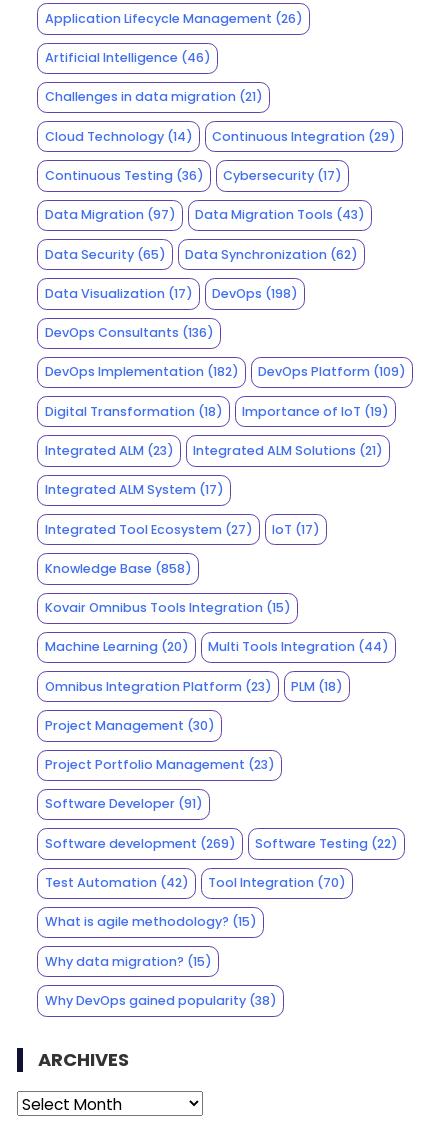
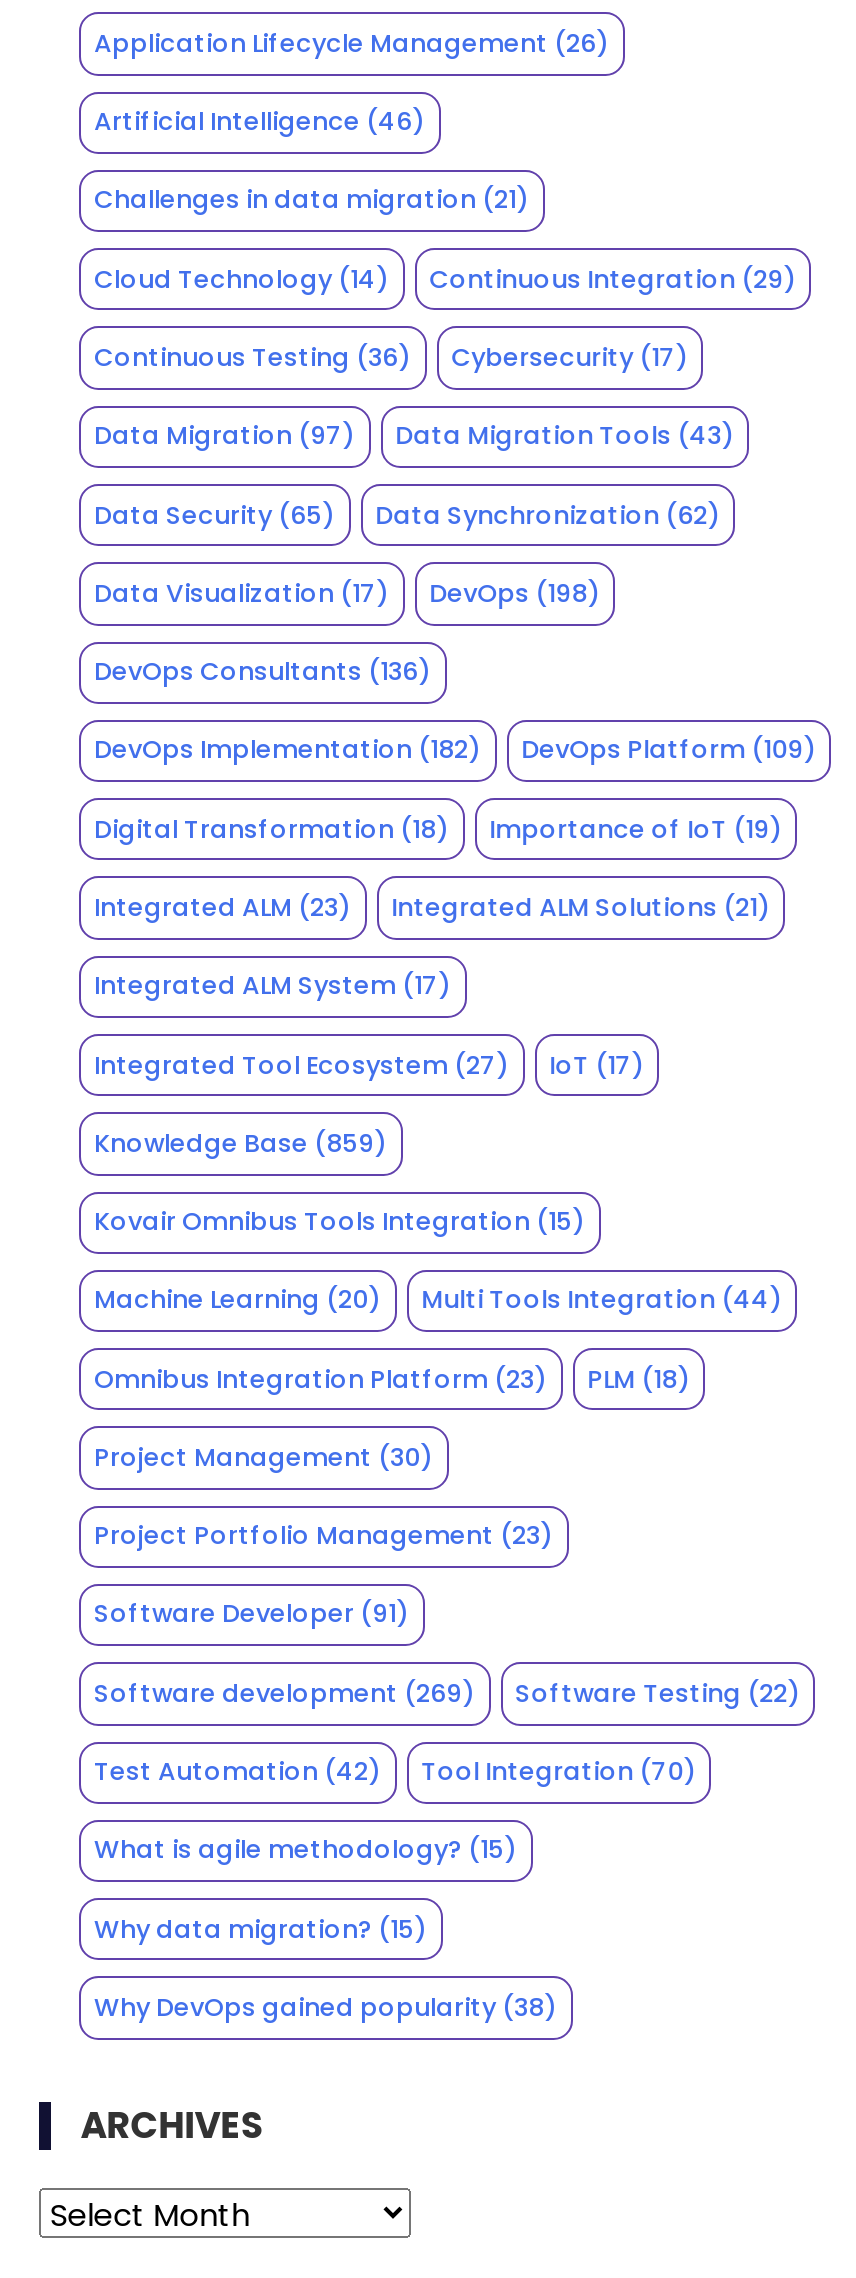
[44,560,191,577] Knowledge Base (858) -> [94,1126,388,1160] Knowledge Base (859)

